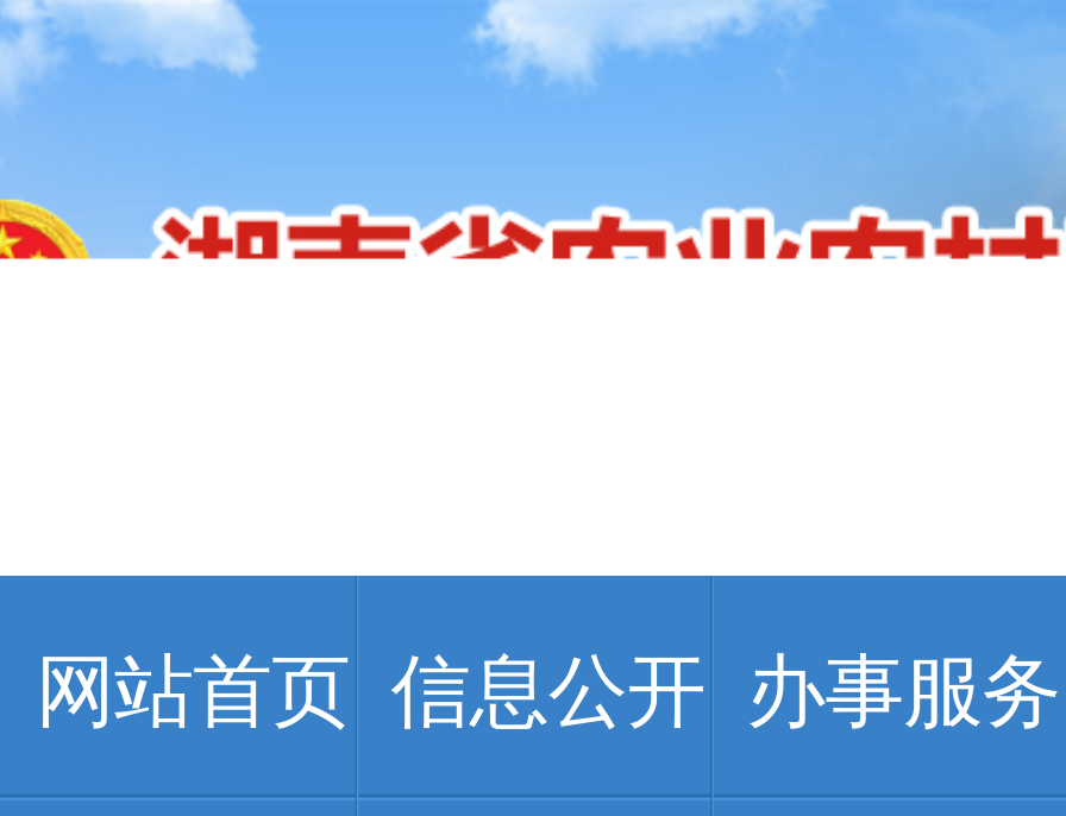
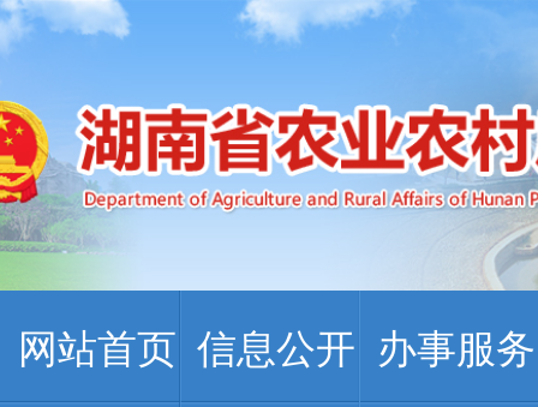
none -> [4,128,534,291] [image]

